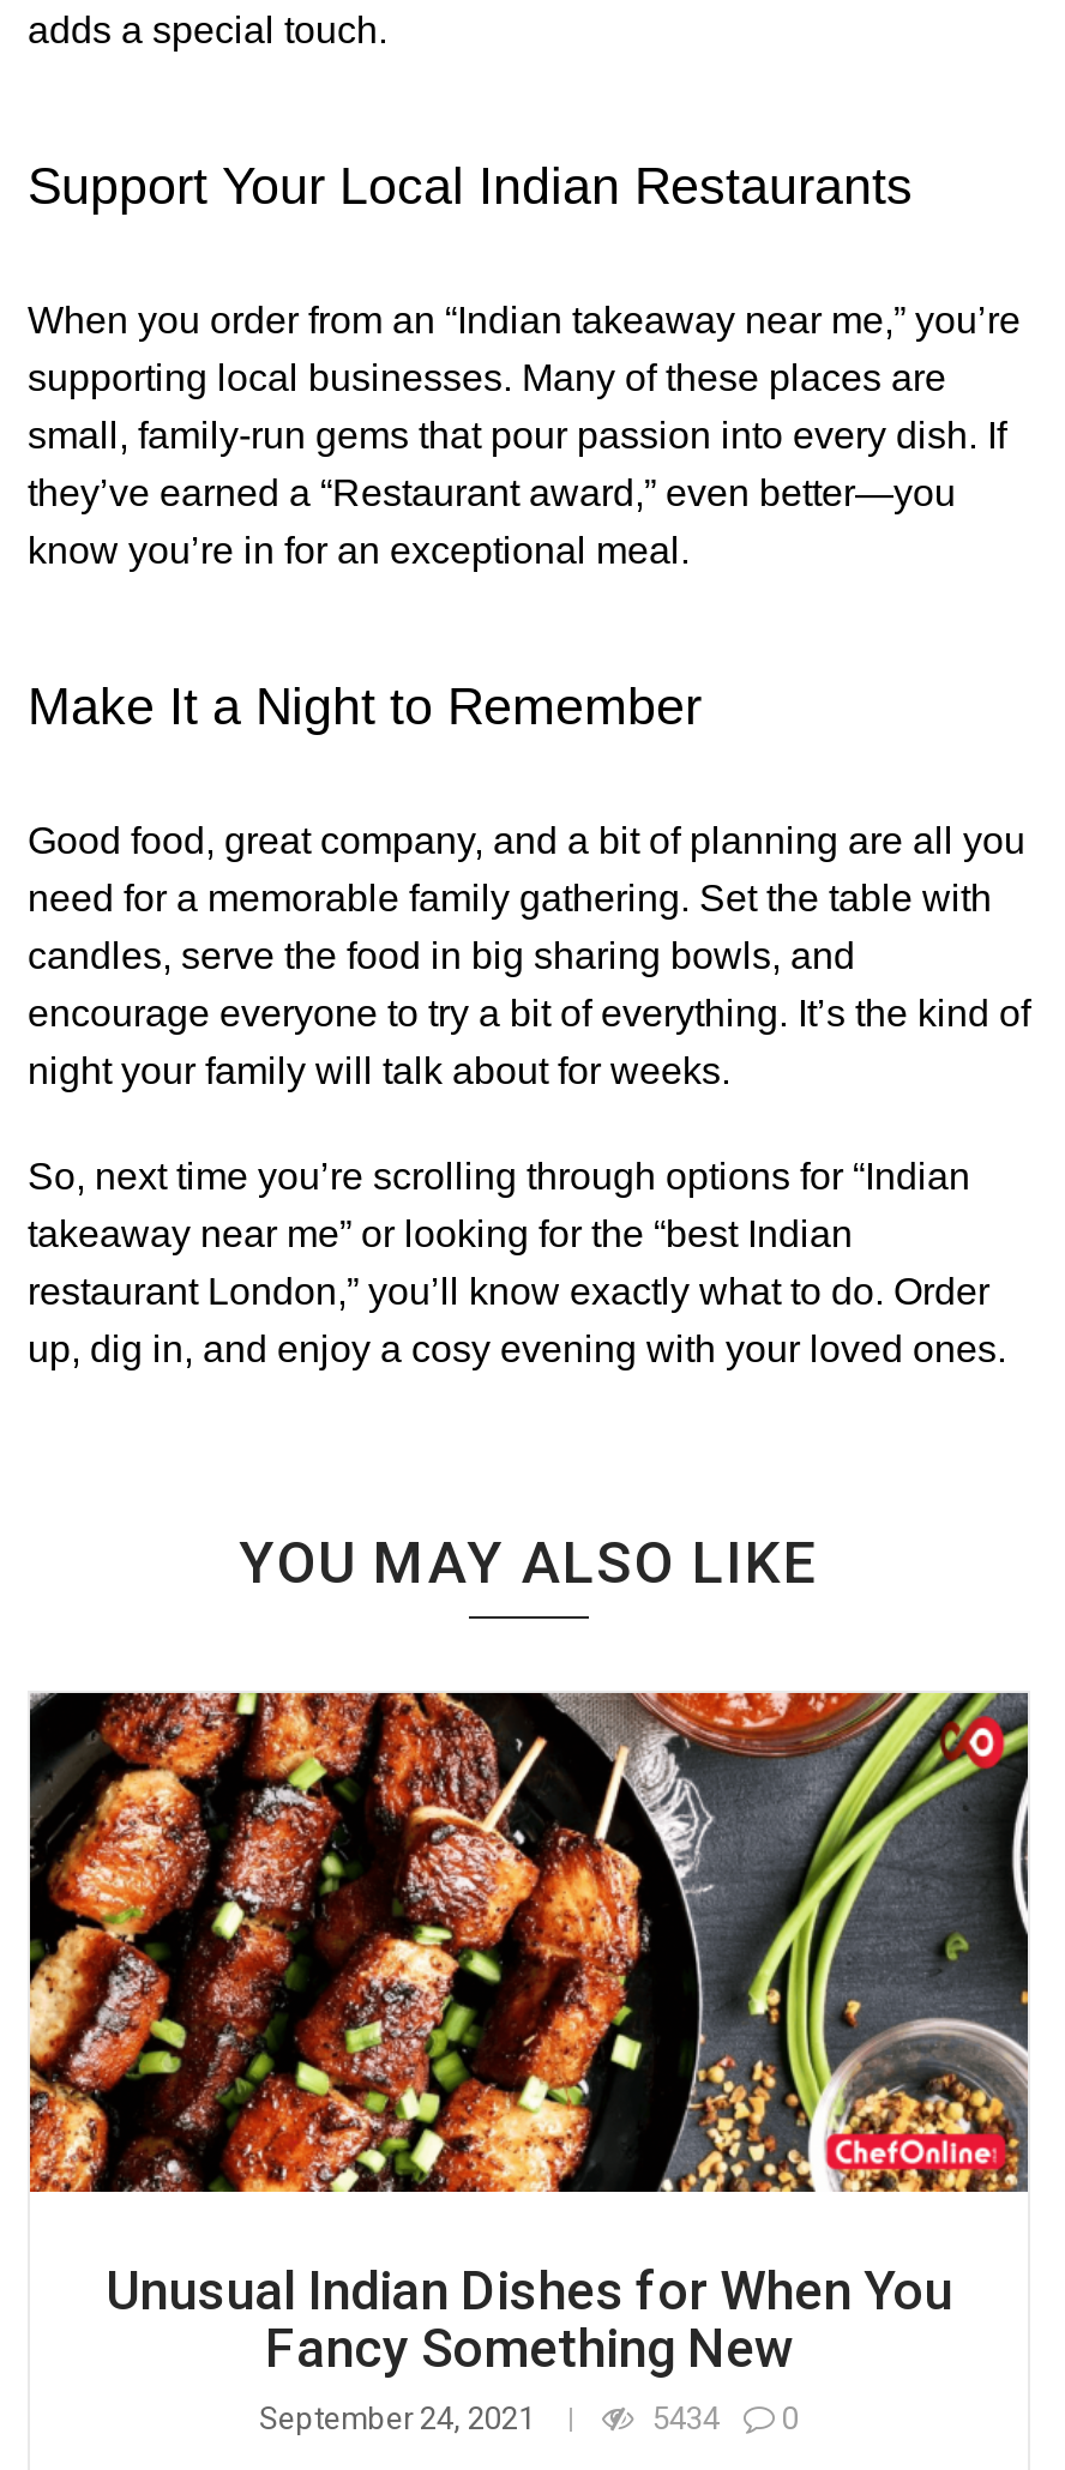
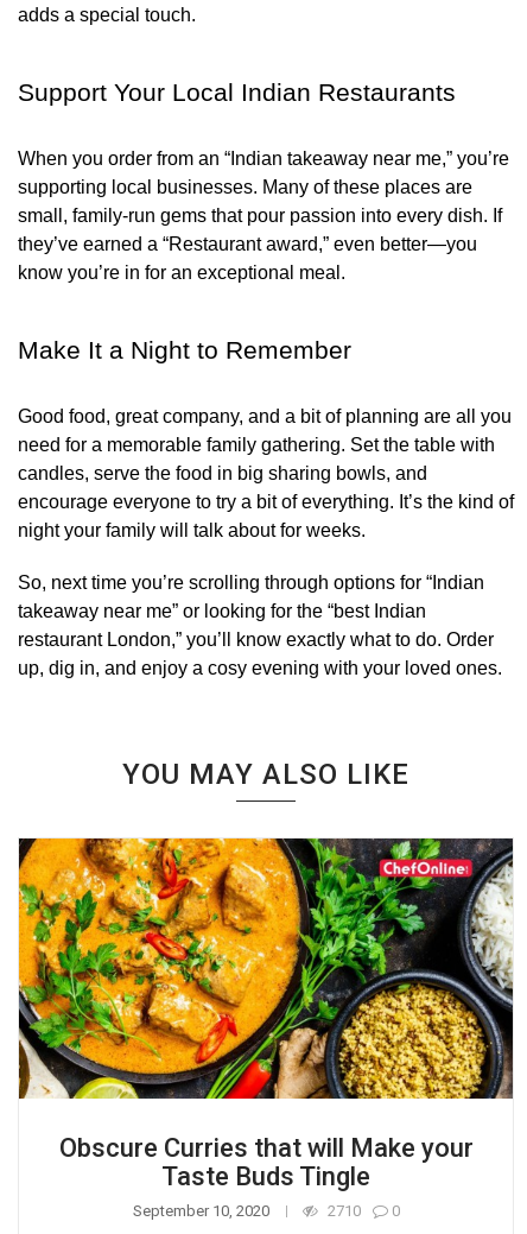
[28,1691,1030,2437] [image] | Unusual Indian Dishes for When You | Fancy Something New | September 24, 2021 | 5434 -> [18,837,513,1219] [image] | Obscure Curries that will Make your | Taste Buds Tingle | September 10, 2020 | 2710

